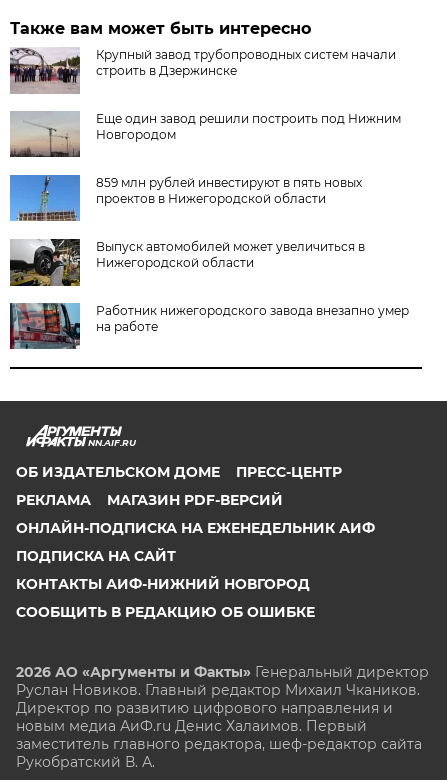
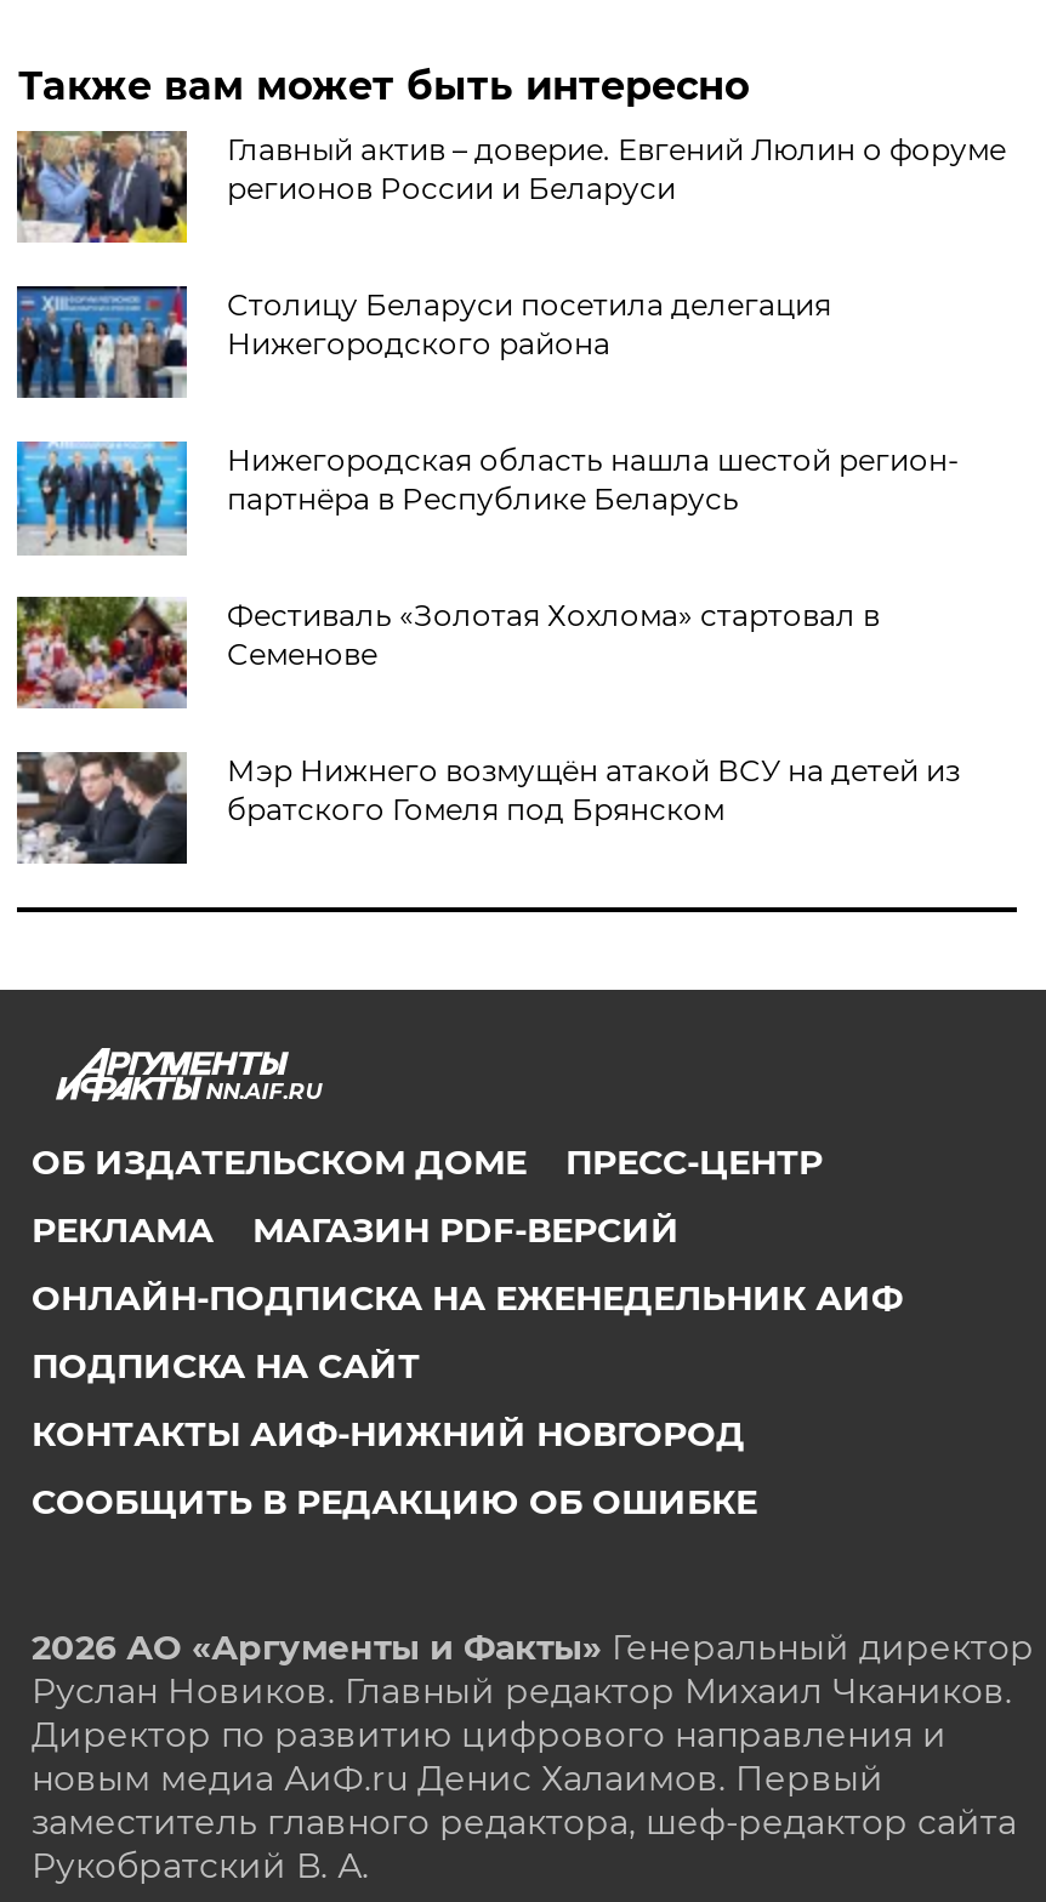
[9,47,396,94] [image] | Крупный завод трубопроводных систем начали | строить в Дзержинске -> [15,129,1006,245] [image] | Главный актив – доверие. Евгений Люлин о форуме | регионов России и Беларуси
[9,111,401,158] [image] | Еще один завод решили построить под Нижним | Новгородом -> [15,284,831,400] [image] | Столицу Беларуси посетила делегация | Нижегородского района
[10,174,362,221] [image] | 859 млн рублей инвестируют в пять новых | проектов в Нижегородской области -> [15,439,960,556] [image] | Нижегородская область нашла шестой регион- | партнёра в Республике Беларусь
[9,238,365,287] [image] | Выпуск автомобилей может увеличиться в | Нижегородской области -> [15,594,880,711] [image] | Фестиваль «Золотая Хохлома» стартовал в | Семенове
[9,302,409,350] [image] | Работник нижегородского завода внезапно умер | на работе -> [15,750,960,866] [image] | Мэр Нижнего возмущён атакой ВСУ на детей из | братского Гомеля под Брянском

